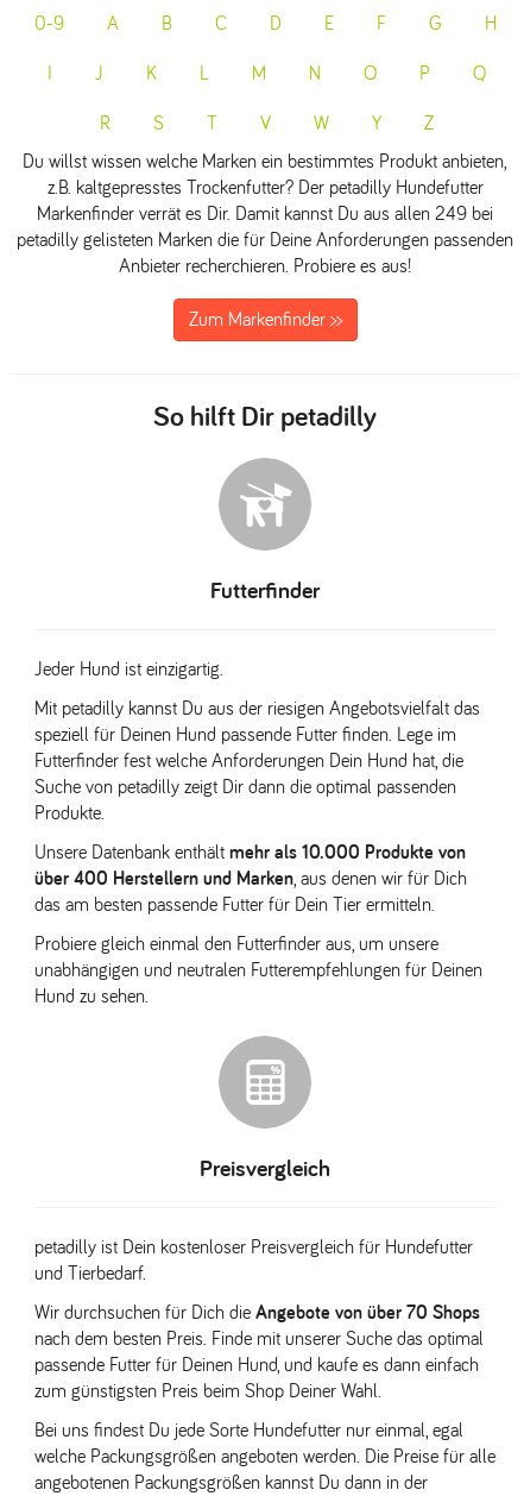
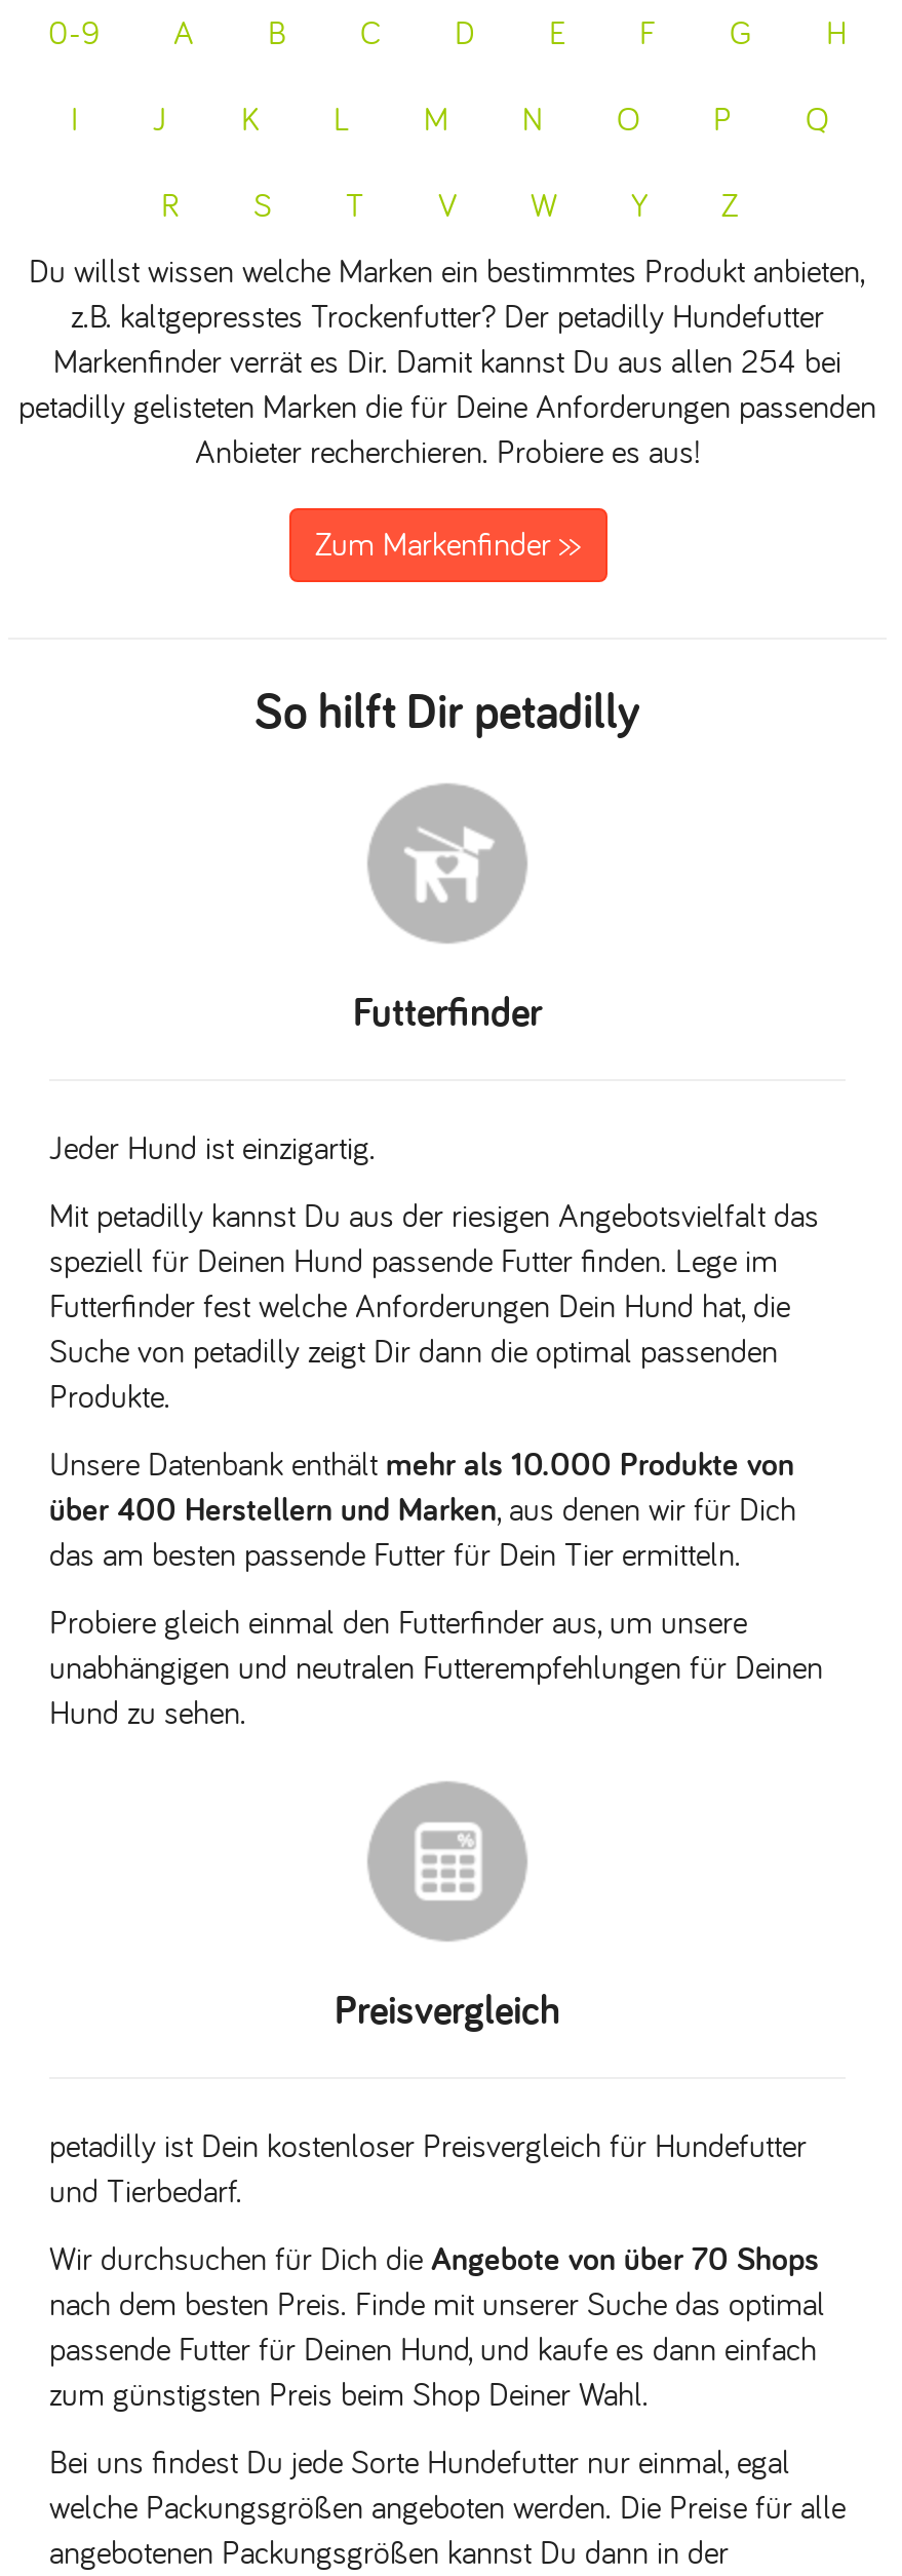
[37,203,493,224] Markenfinder verrät es Dir. Damit kannst Du aus allen 249 bei -> [53,344,841,379] Markenfinder verrät es Dir. Damit kannst Du aus allen 254 bei

